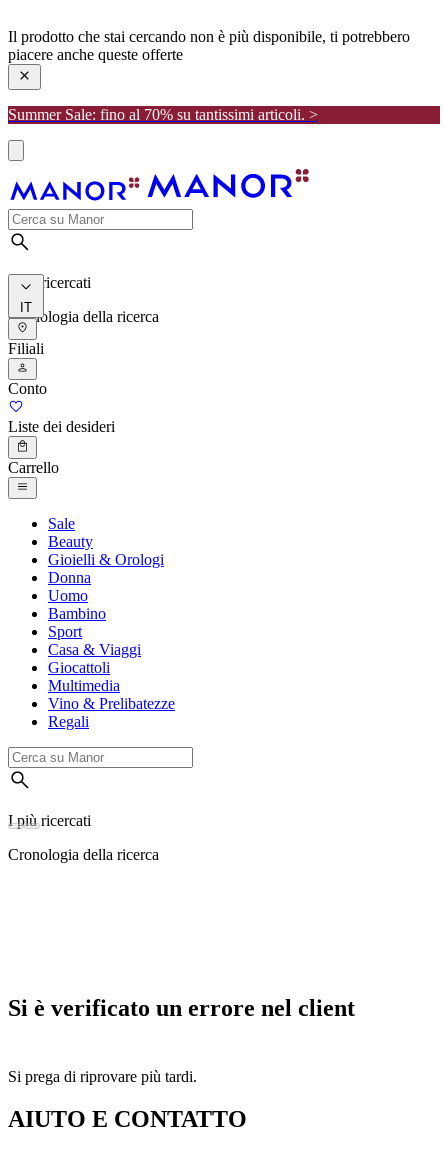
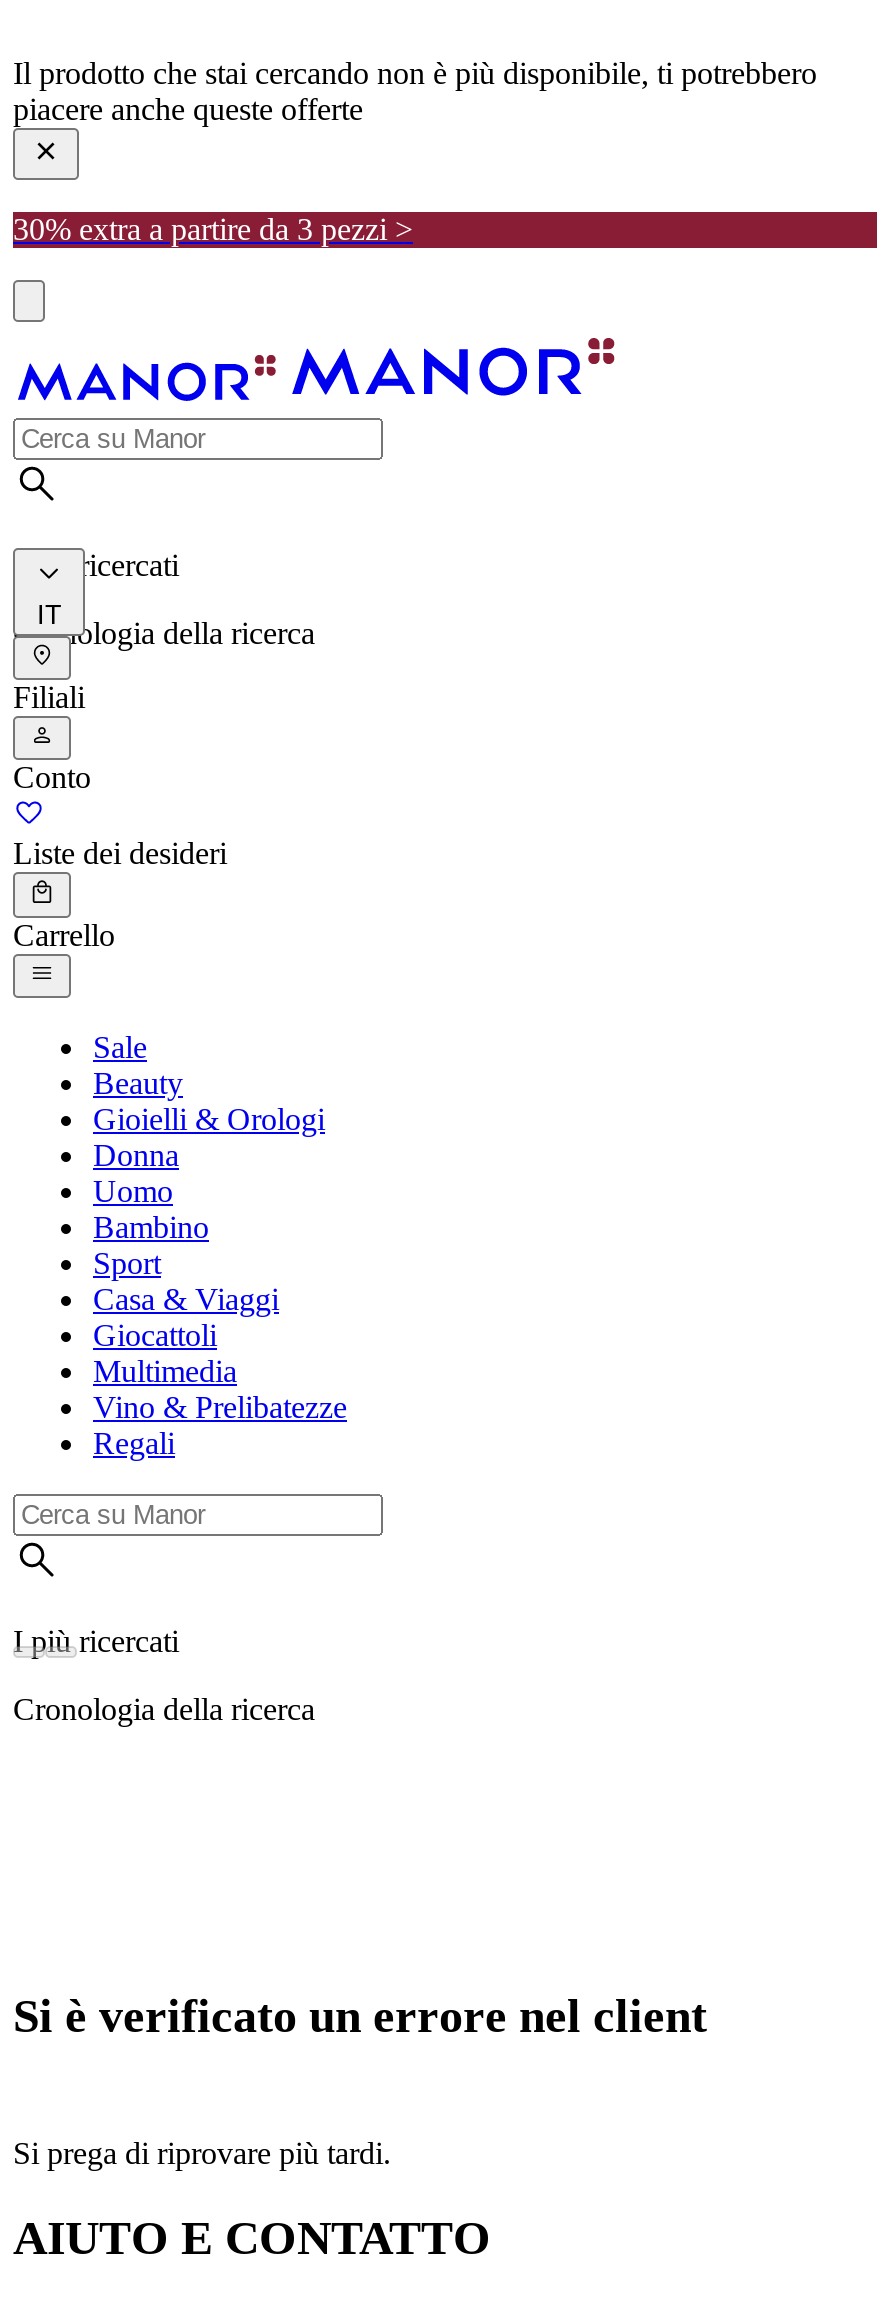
[8,106,318,123] Summer Sale: fino al 70% su tantissimi articoli. > -> [13,211,413,245] 30% extra a partire da 3 pezzi >

